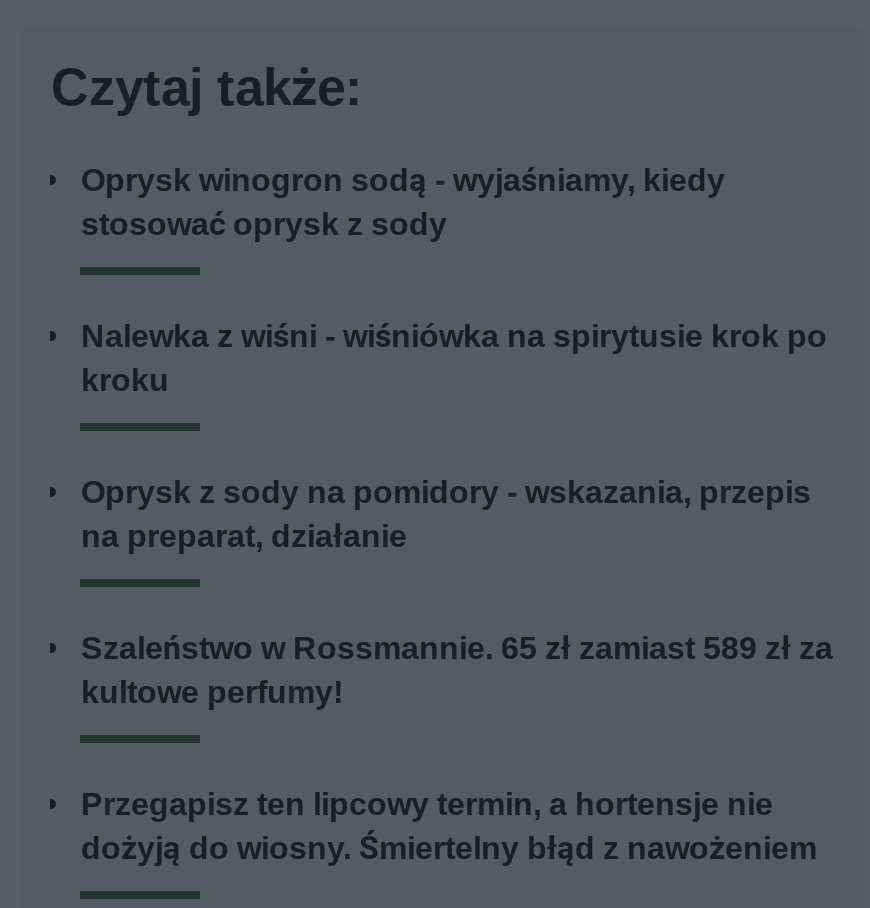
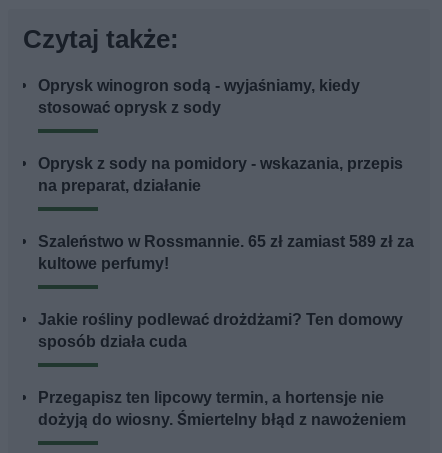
[81,317,827,399] Nalewka z wiśni - wiśniówka na spirytusie krok po | kroku -> none
moved [81,473,833,711] -> [38,154,414,273]: Oprysk z sody na pomidory - wskazania, przepis | na preparat, działanie | Szaleństwo w Rossmannie. 65 zł zamiast 589 zł za | kultowe perfumy!
none -> [38,310,403,351] Jakie rośliny podlewać drożdżami? Ten domowy | sposób działa cuda

